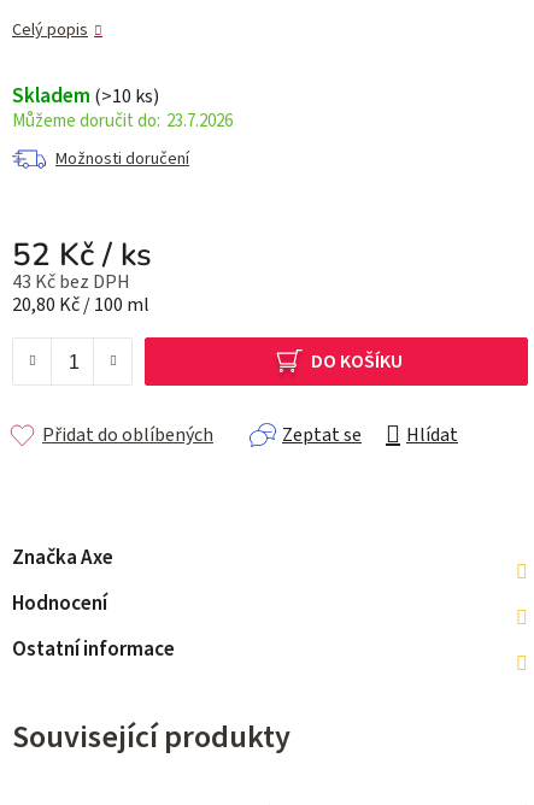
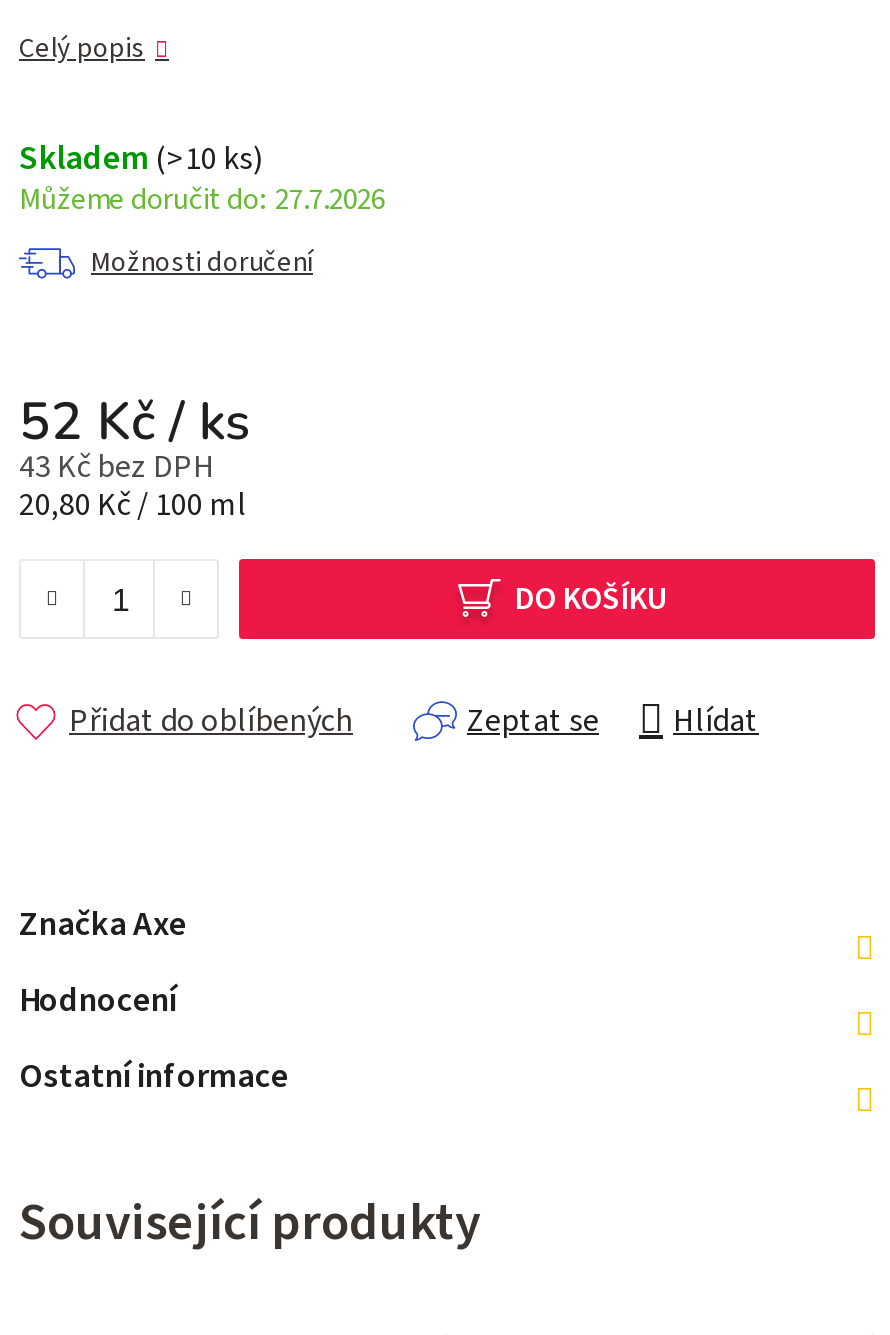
[163,109,233,134] 23.7.2026 -> [269,179,385,221] 27.7.2026

